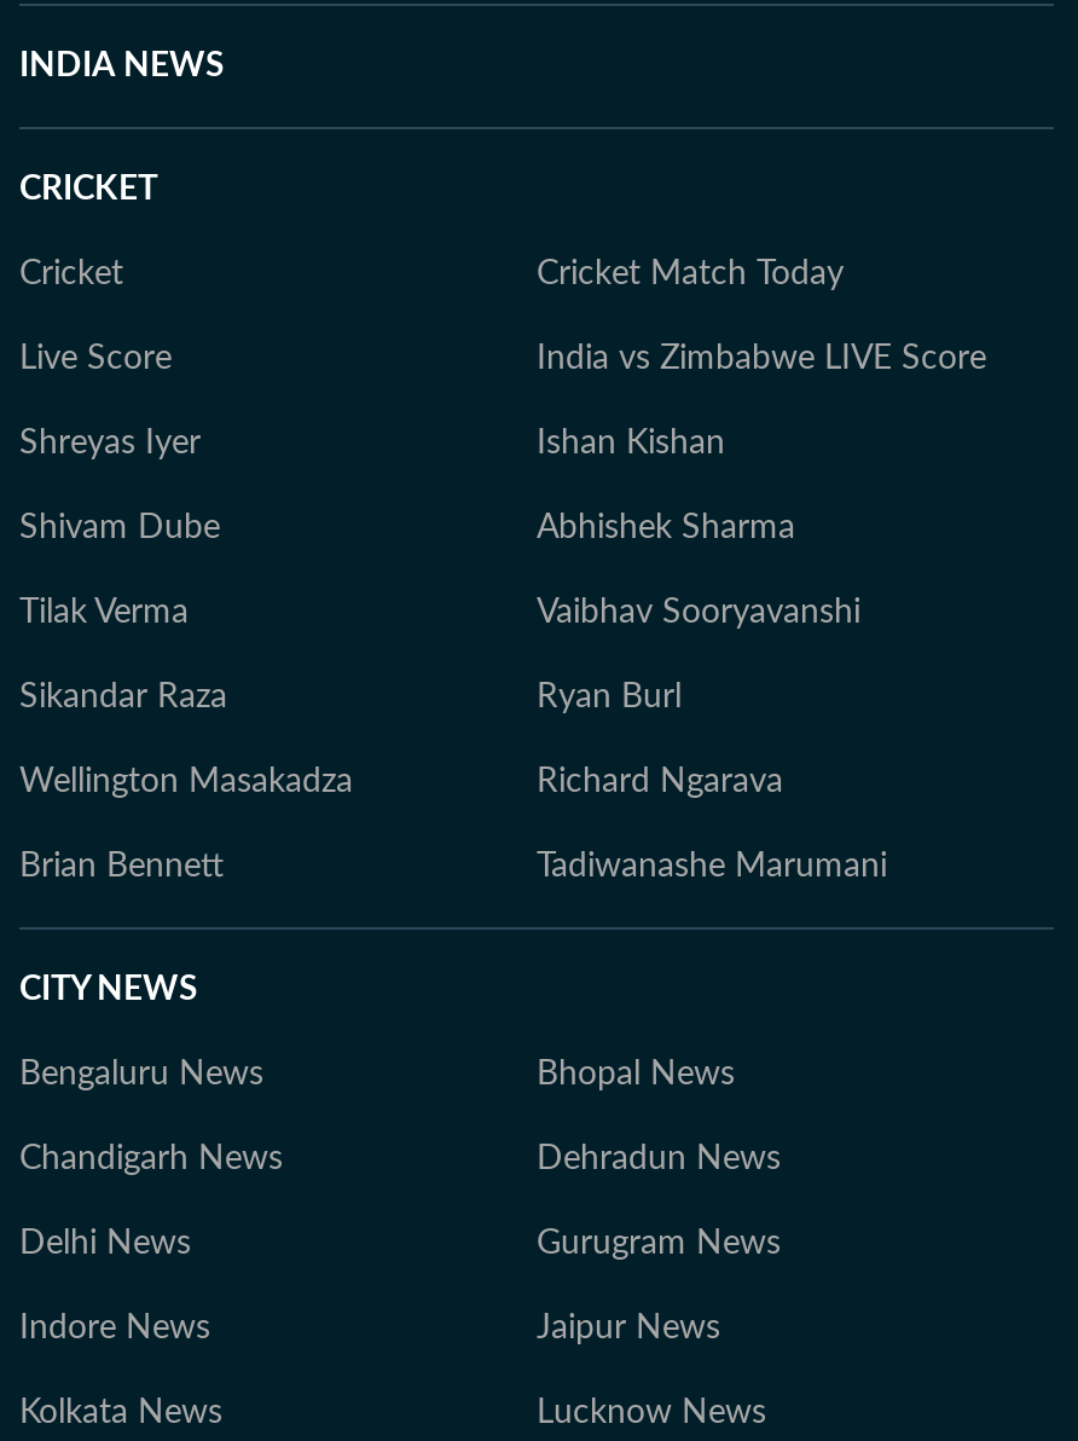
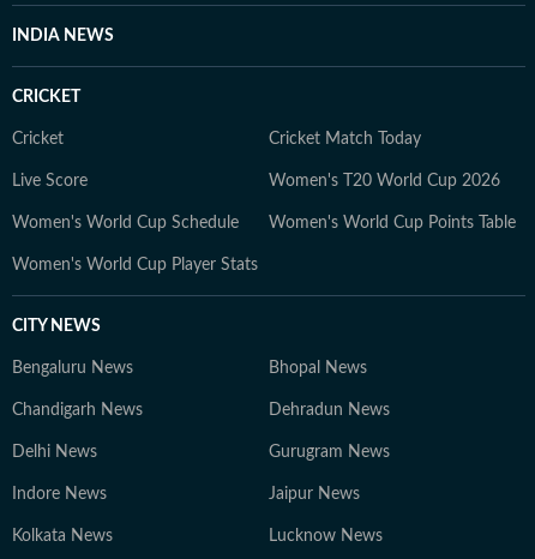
[19,342,986,884] India vs Zimbabwe LIVE Score | Shreyas Iyer | Ishan Kishan | Shivam Dube | Abhishek Sharma | Tilak Verma | Vaibhav Sooryavanshi | Sikandar Raza | Ryan Burl | Wellington Masakadza | Richard Ngarava | Brian Bennett | Tadiwanashe Marumani -> [12,173,516,274] Women's T20 World Cup 2026 | Women's World Cup Schedule | Women's World Cup Points Table | Women's World Cup Player Stats

